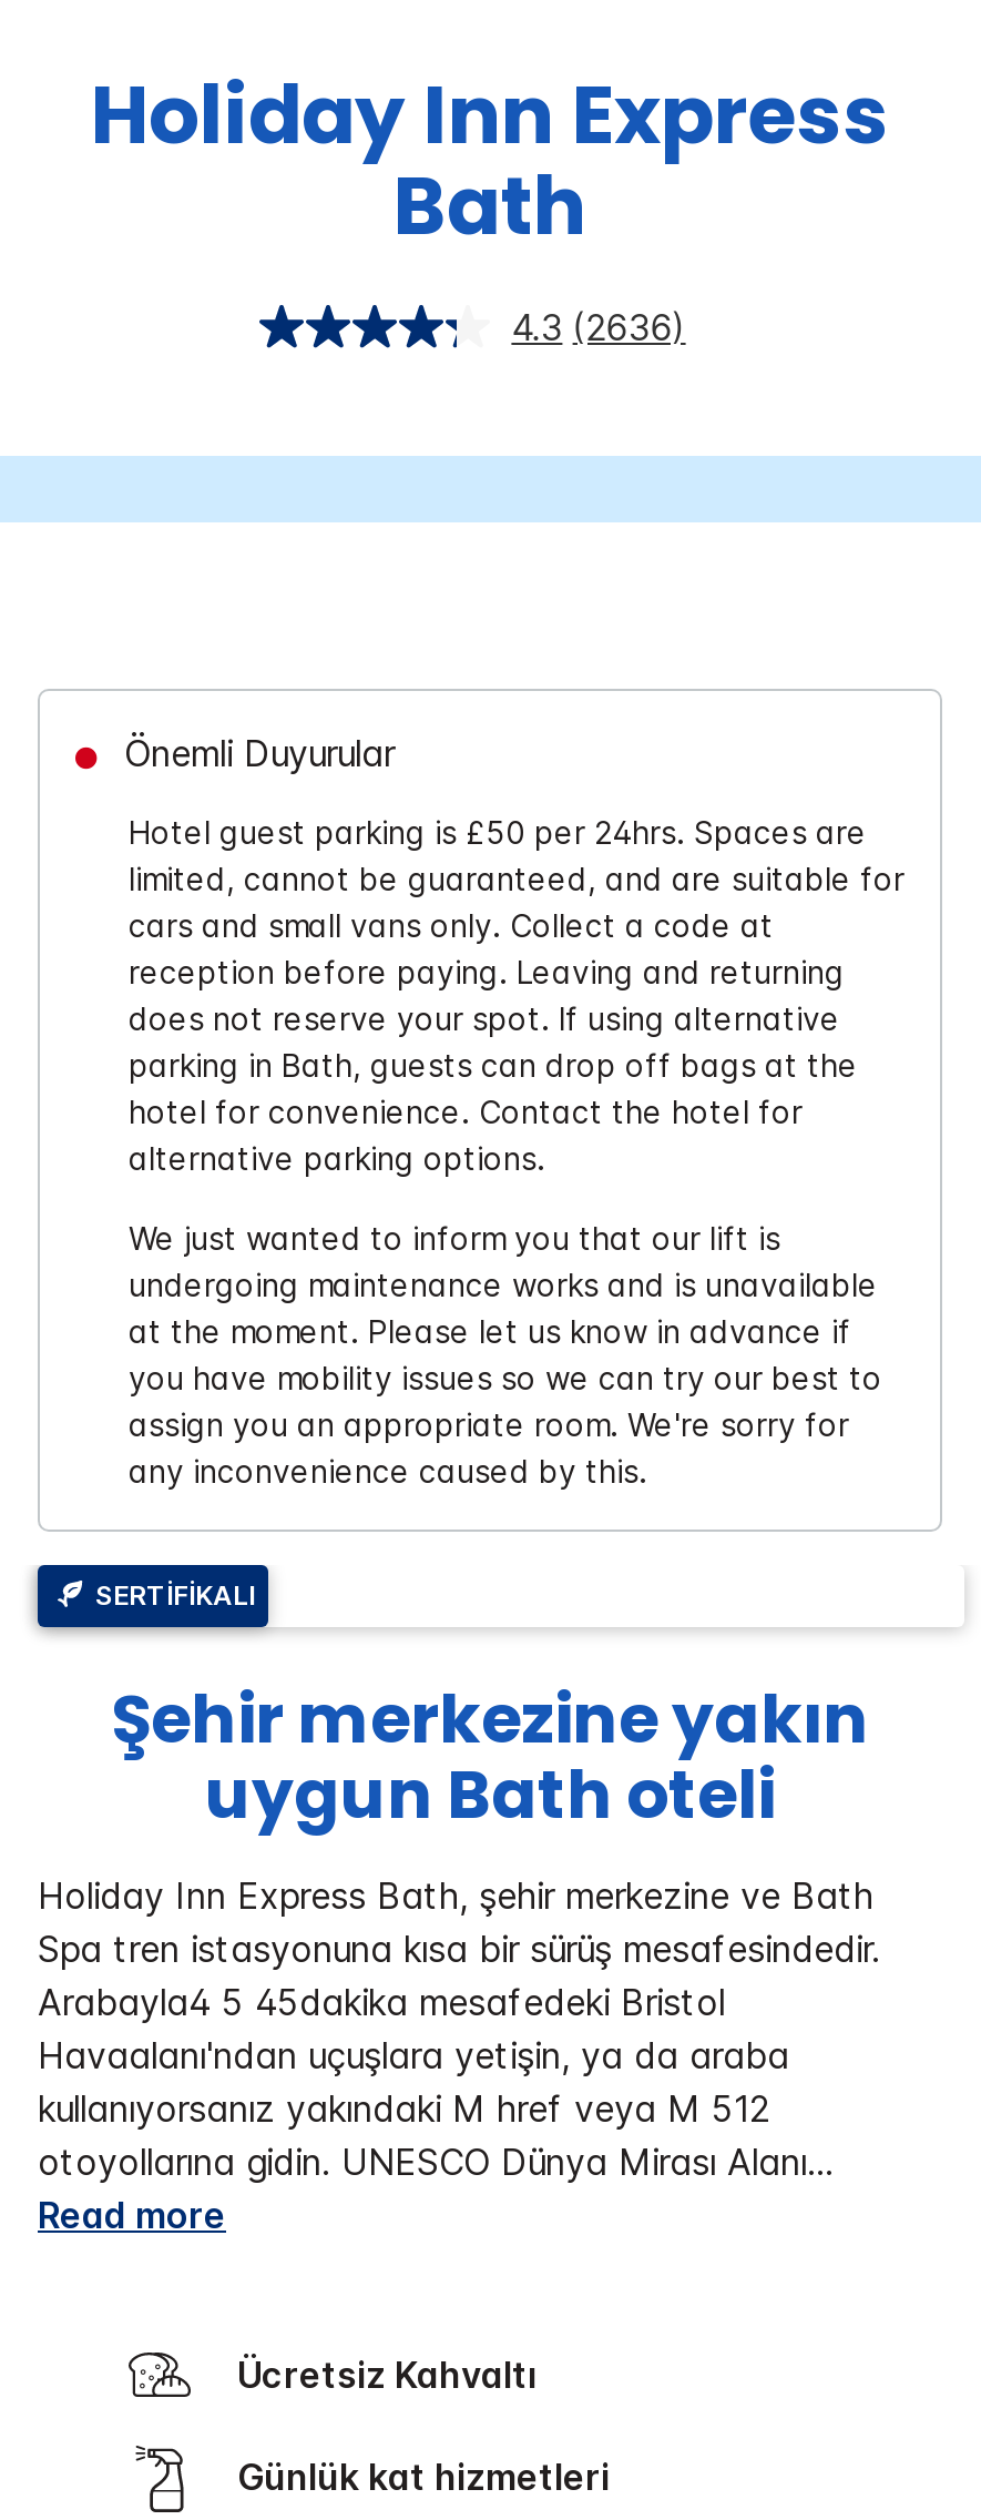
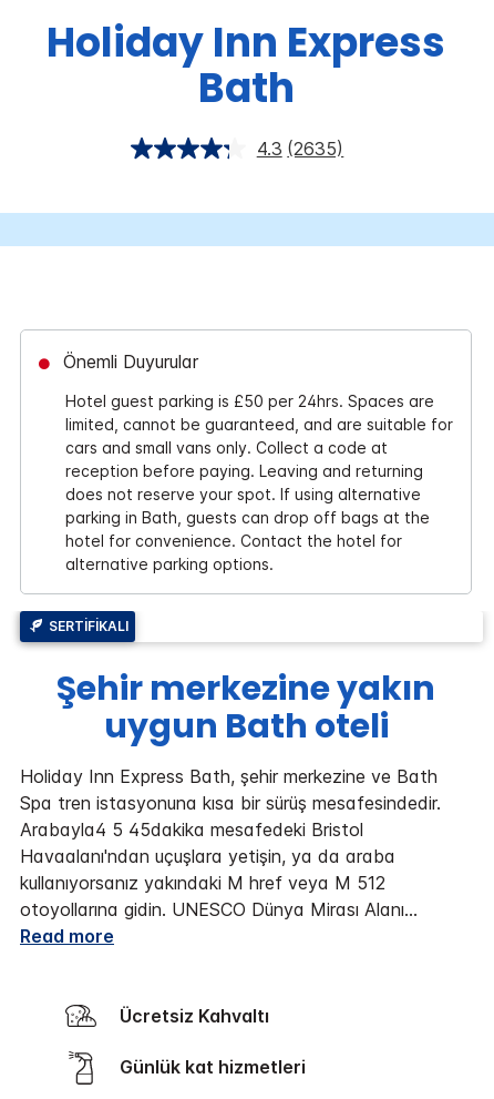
[511,305,686,350] 4.3 (2636) -> [257,138,344,160] 4.3 (2635)
[129,1219,882,1489] We just wanted to inform you that our lift is | undergoing maintenance works and is unavailable | at the moment. Please let us know in advance if | you have mobility issues so we can try our best to | assign you an appropriate room. We're sorry for | any inconvenience caused by this. -> none

